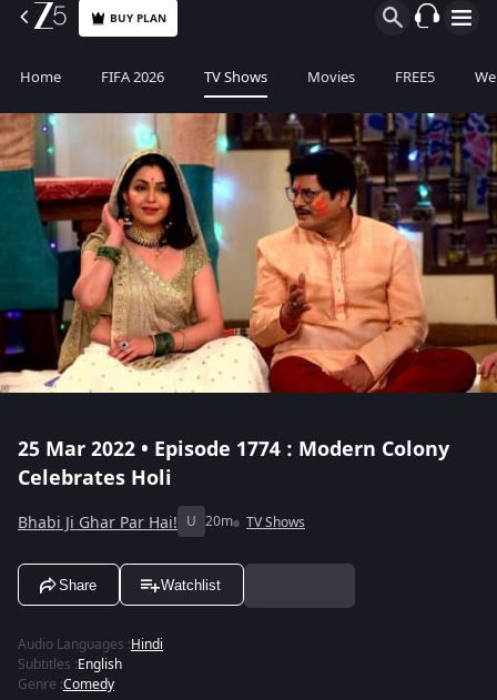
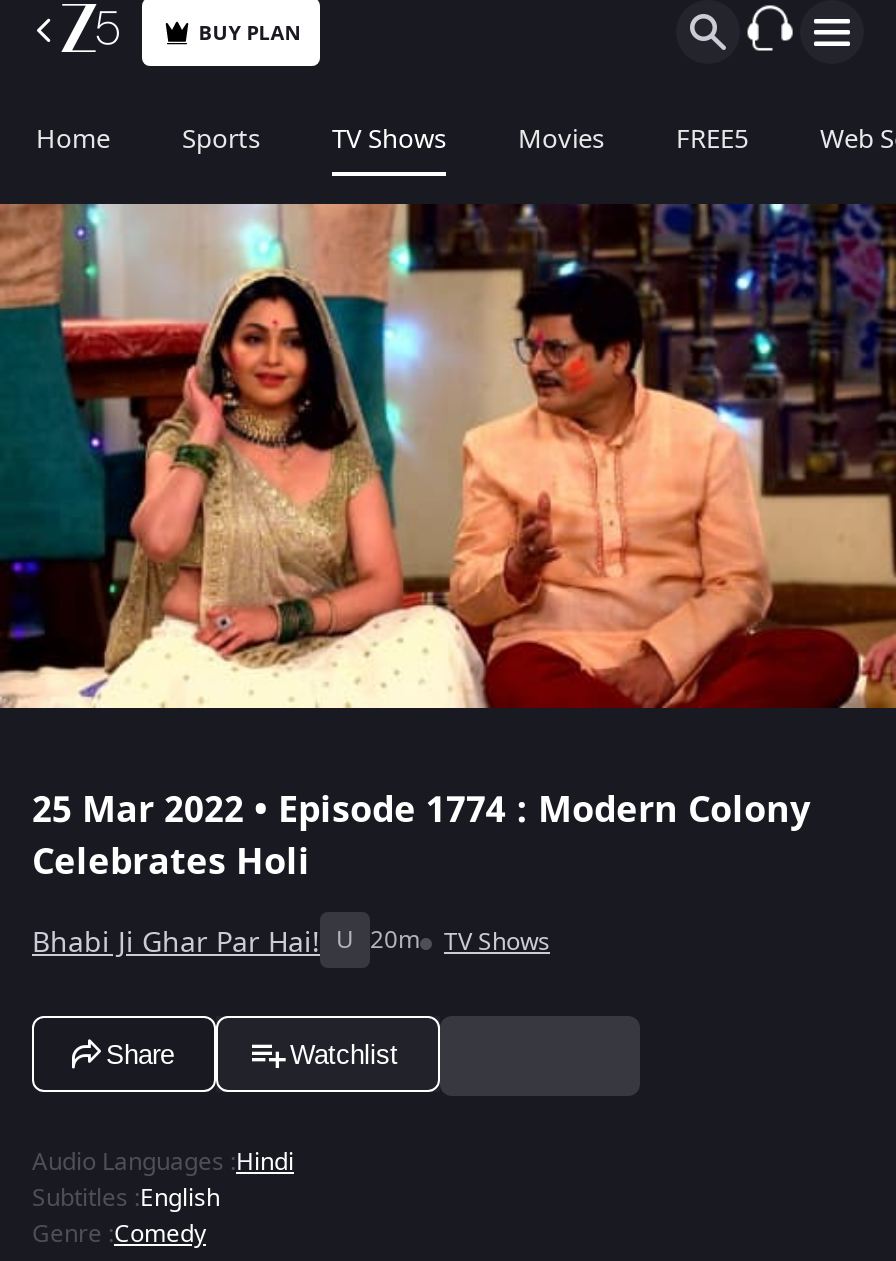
[101,67,164,88] FIFA 2026 -> [182,120,260,158] Sports

